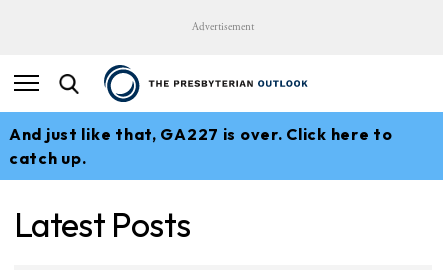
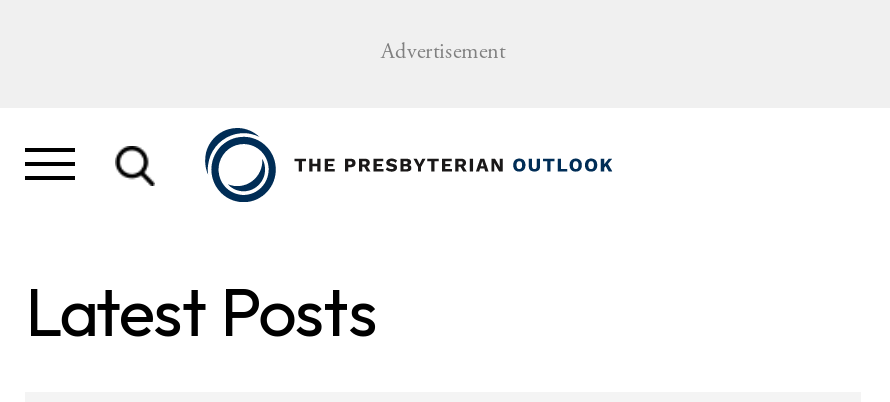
[9,124,393,168] And just like that, GA227 is over. Click here to | catch up. -> none

